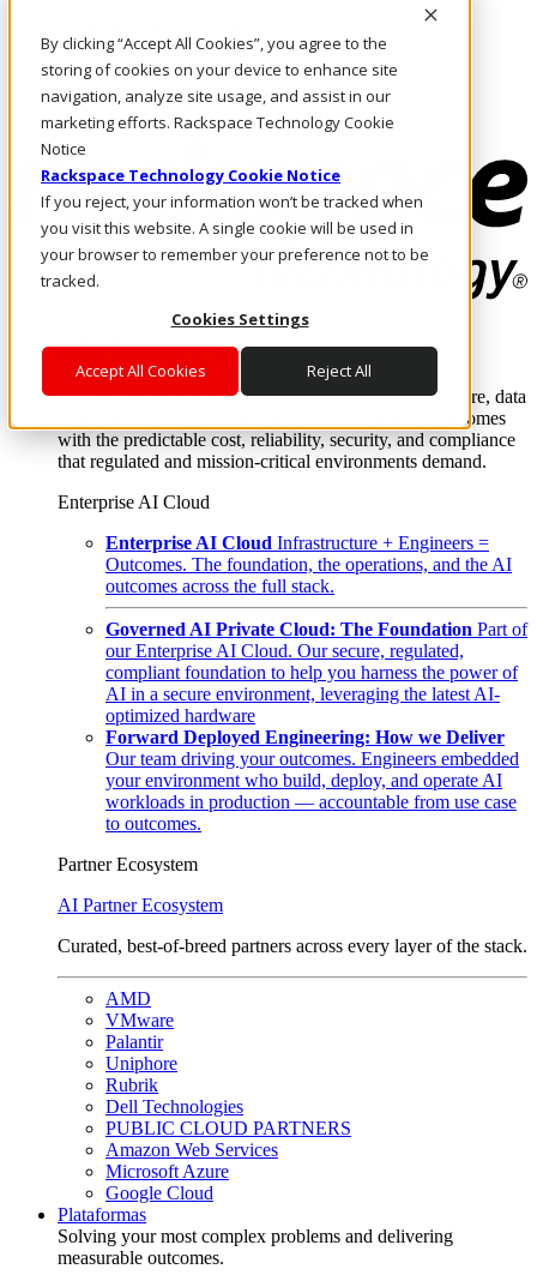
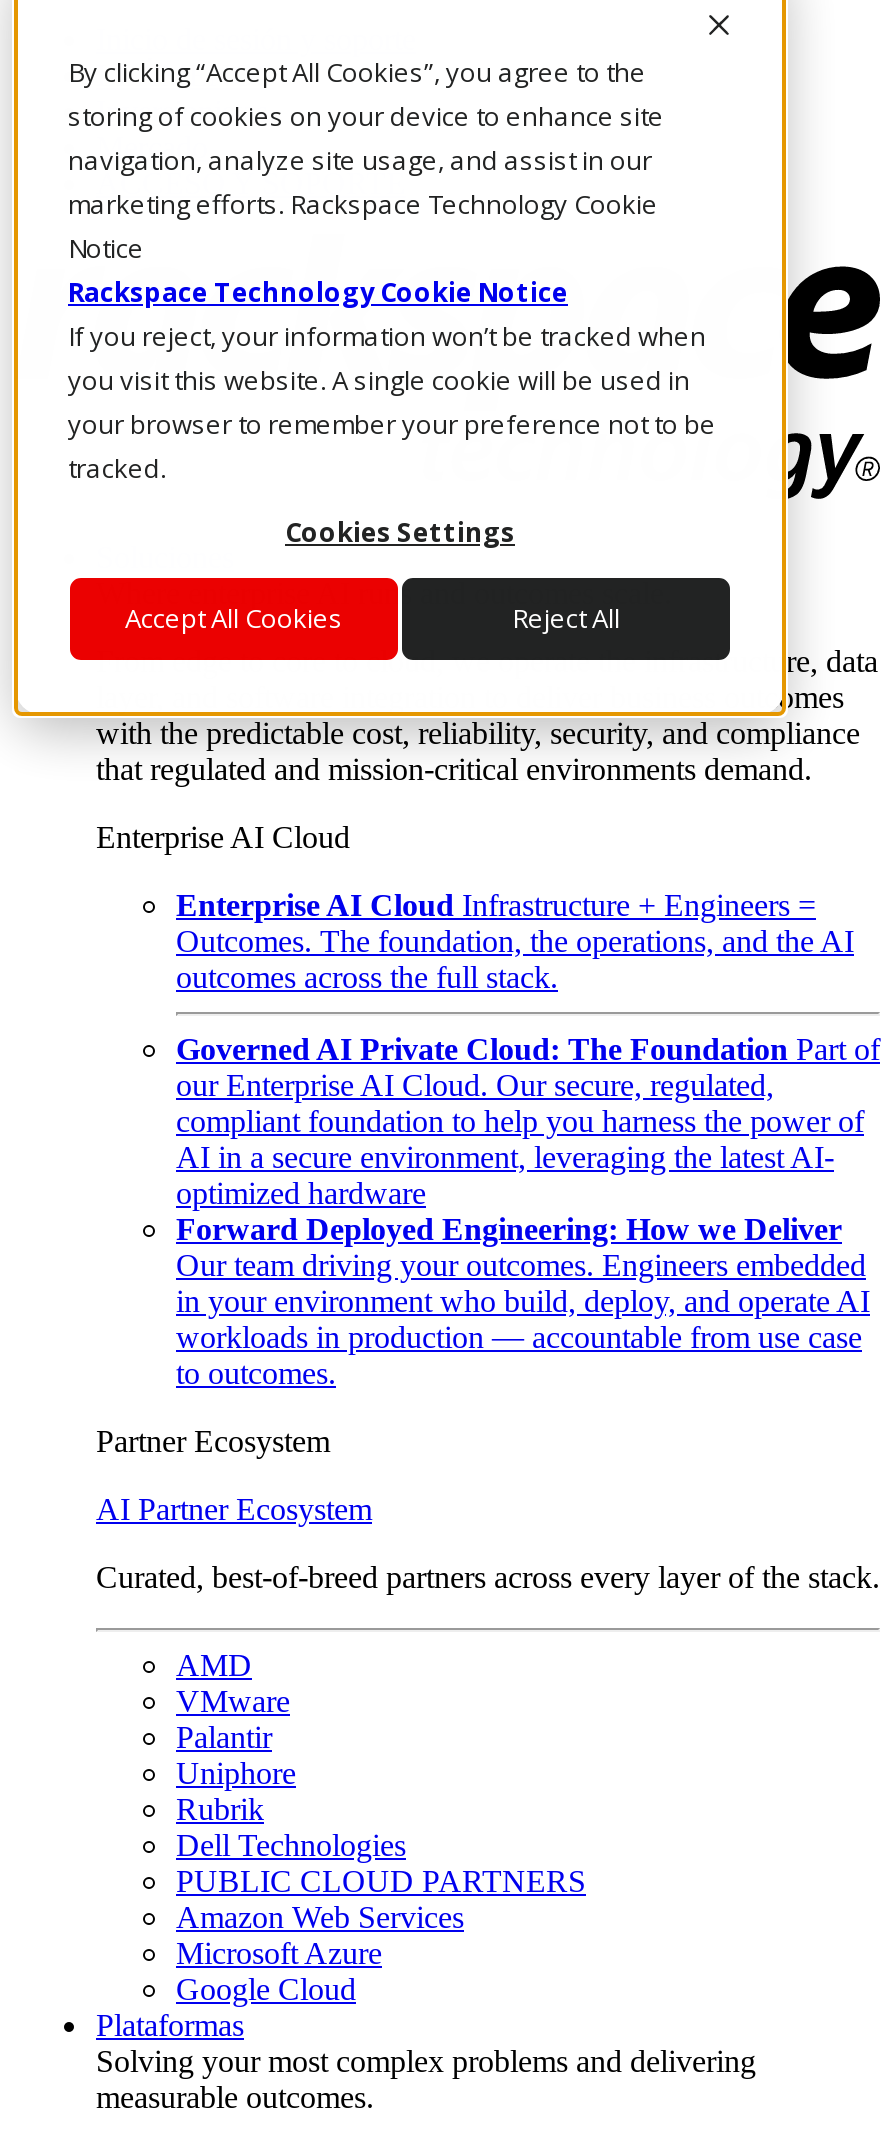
[105,770,502,791] your environment who build, deploy, and operate AI -> [176,1284,870,1318] in your environment who build, deploy, and operate AI

